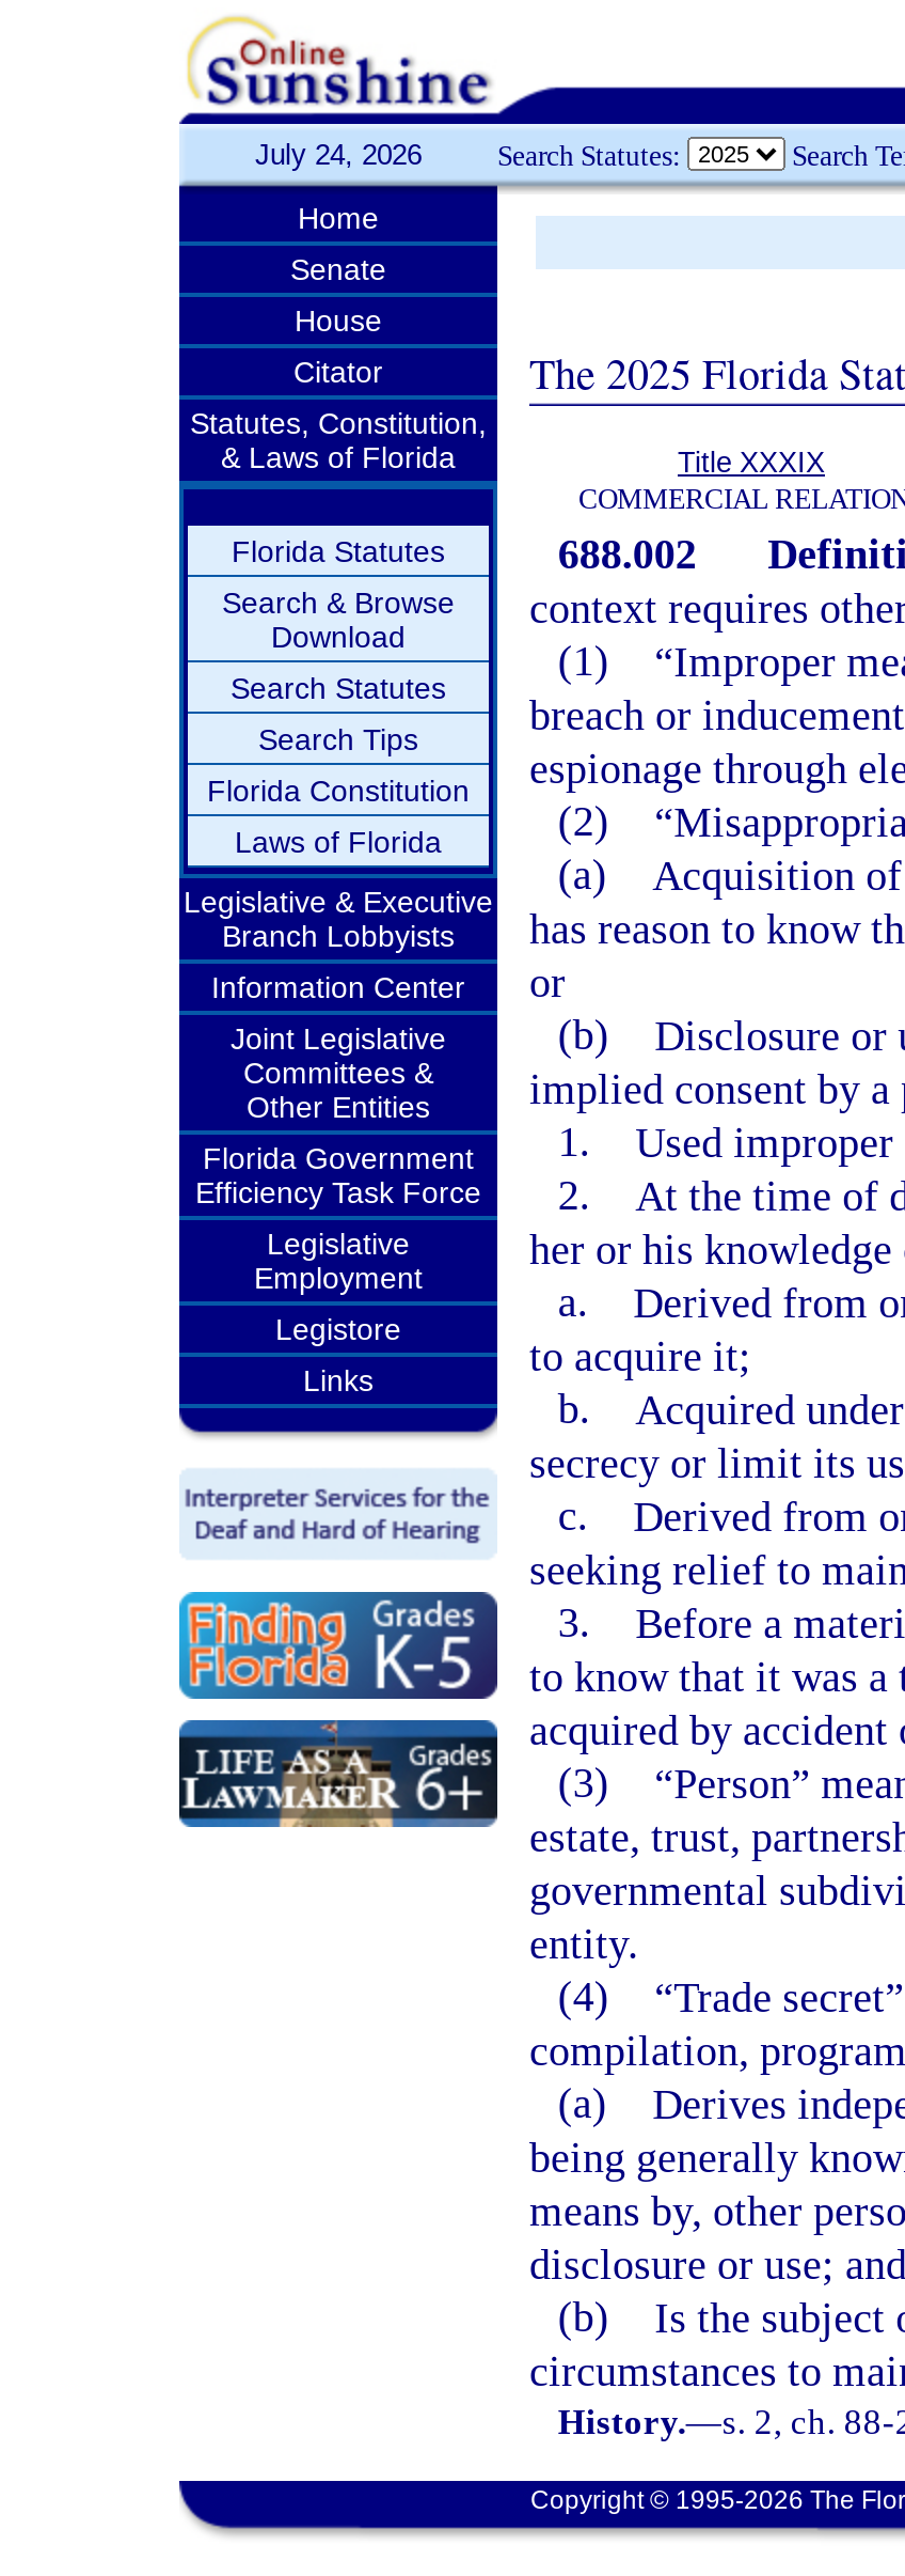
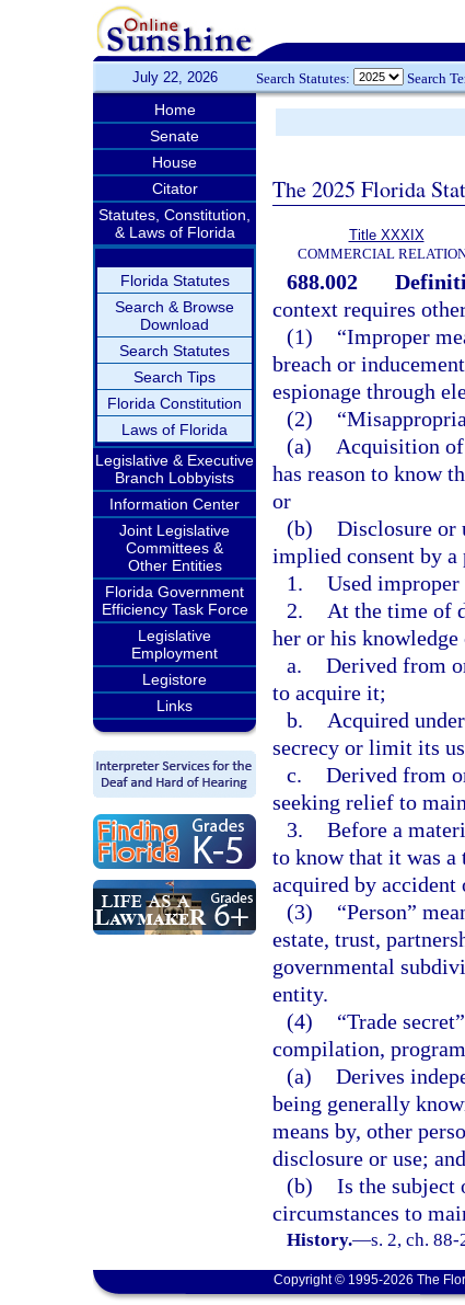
[255,139,422,171] July 24, 2026 -> [132,69,217,85] July 22, 2026

